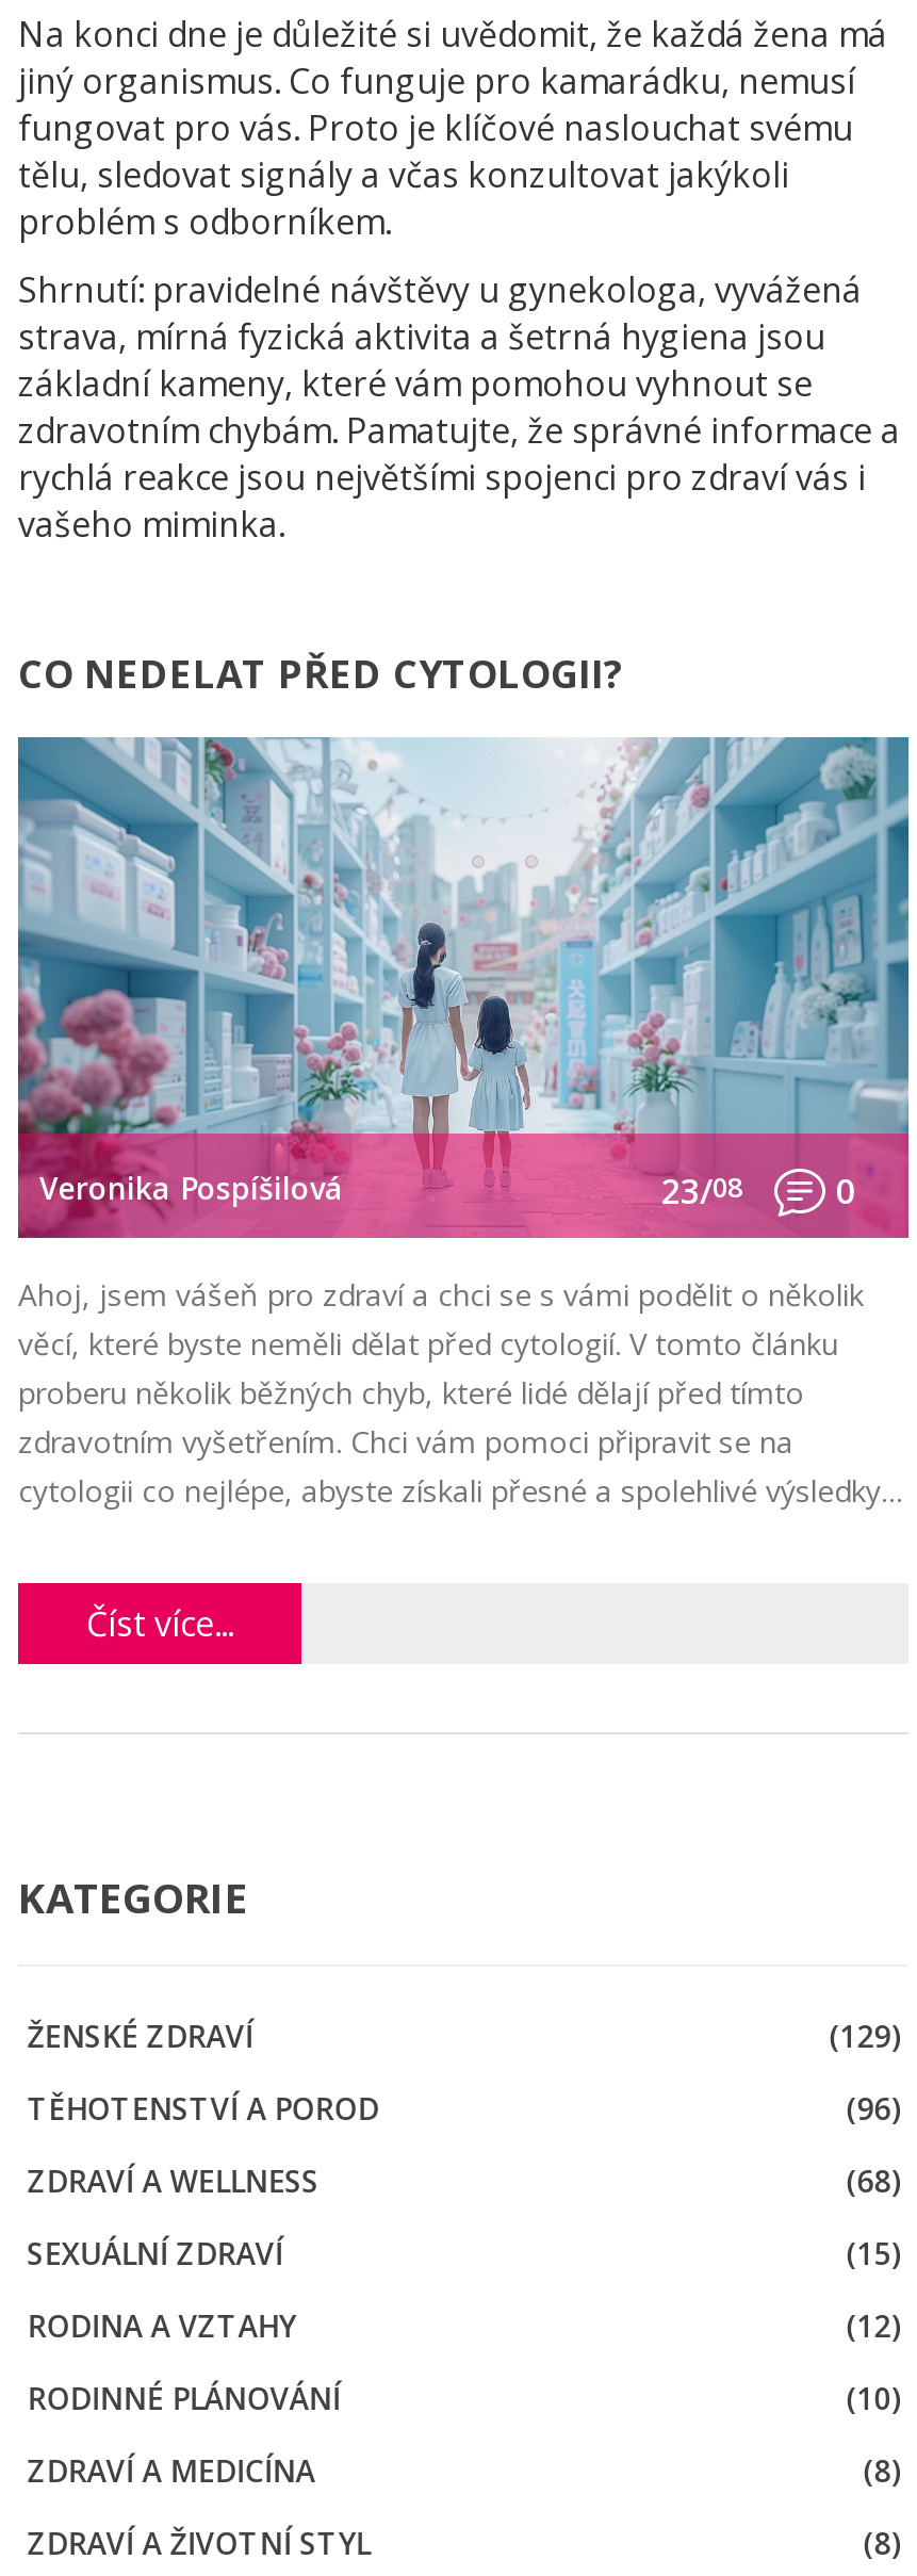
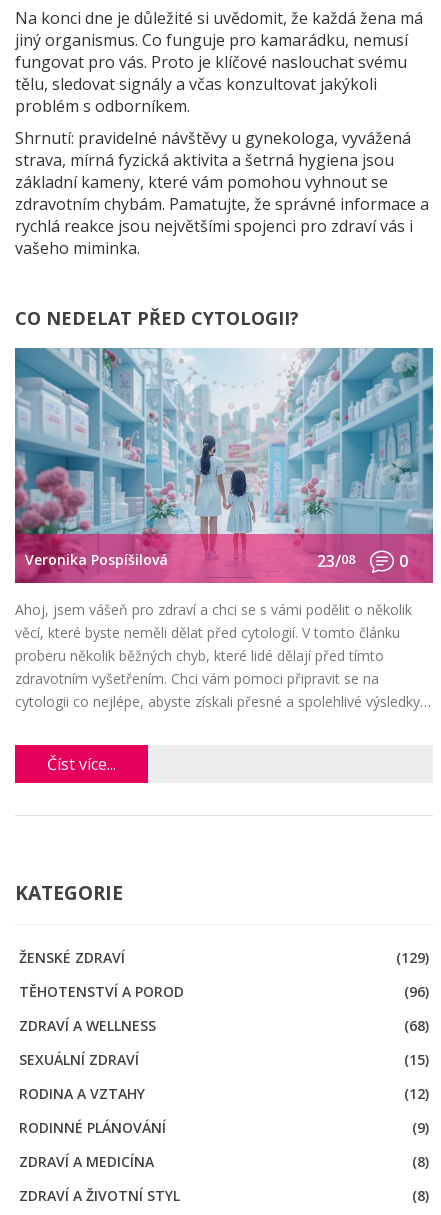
[846,2378,900,2418] (10) -> [412,1118,429,1137] (9)

